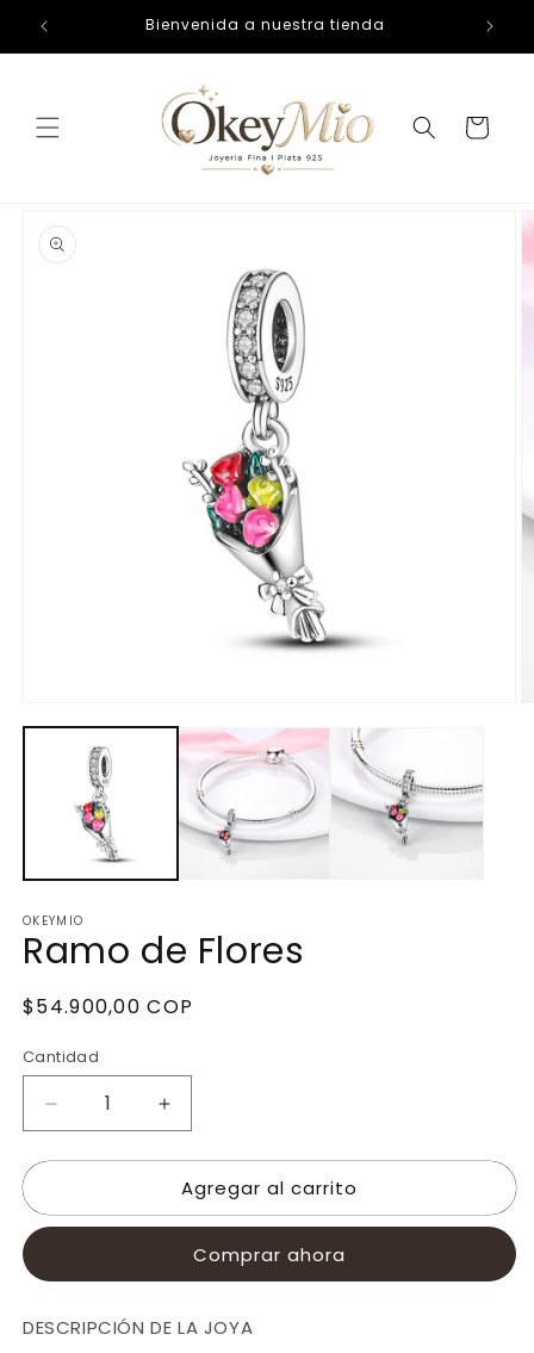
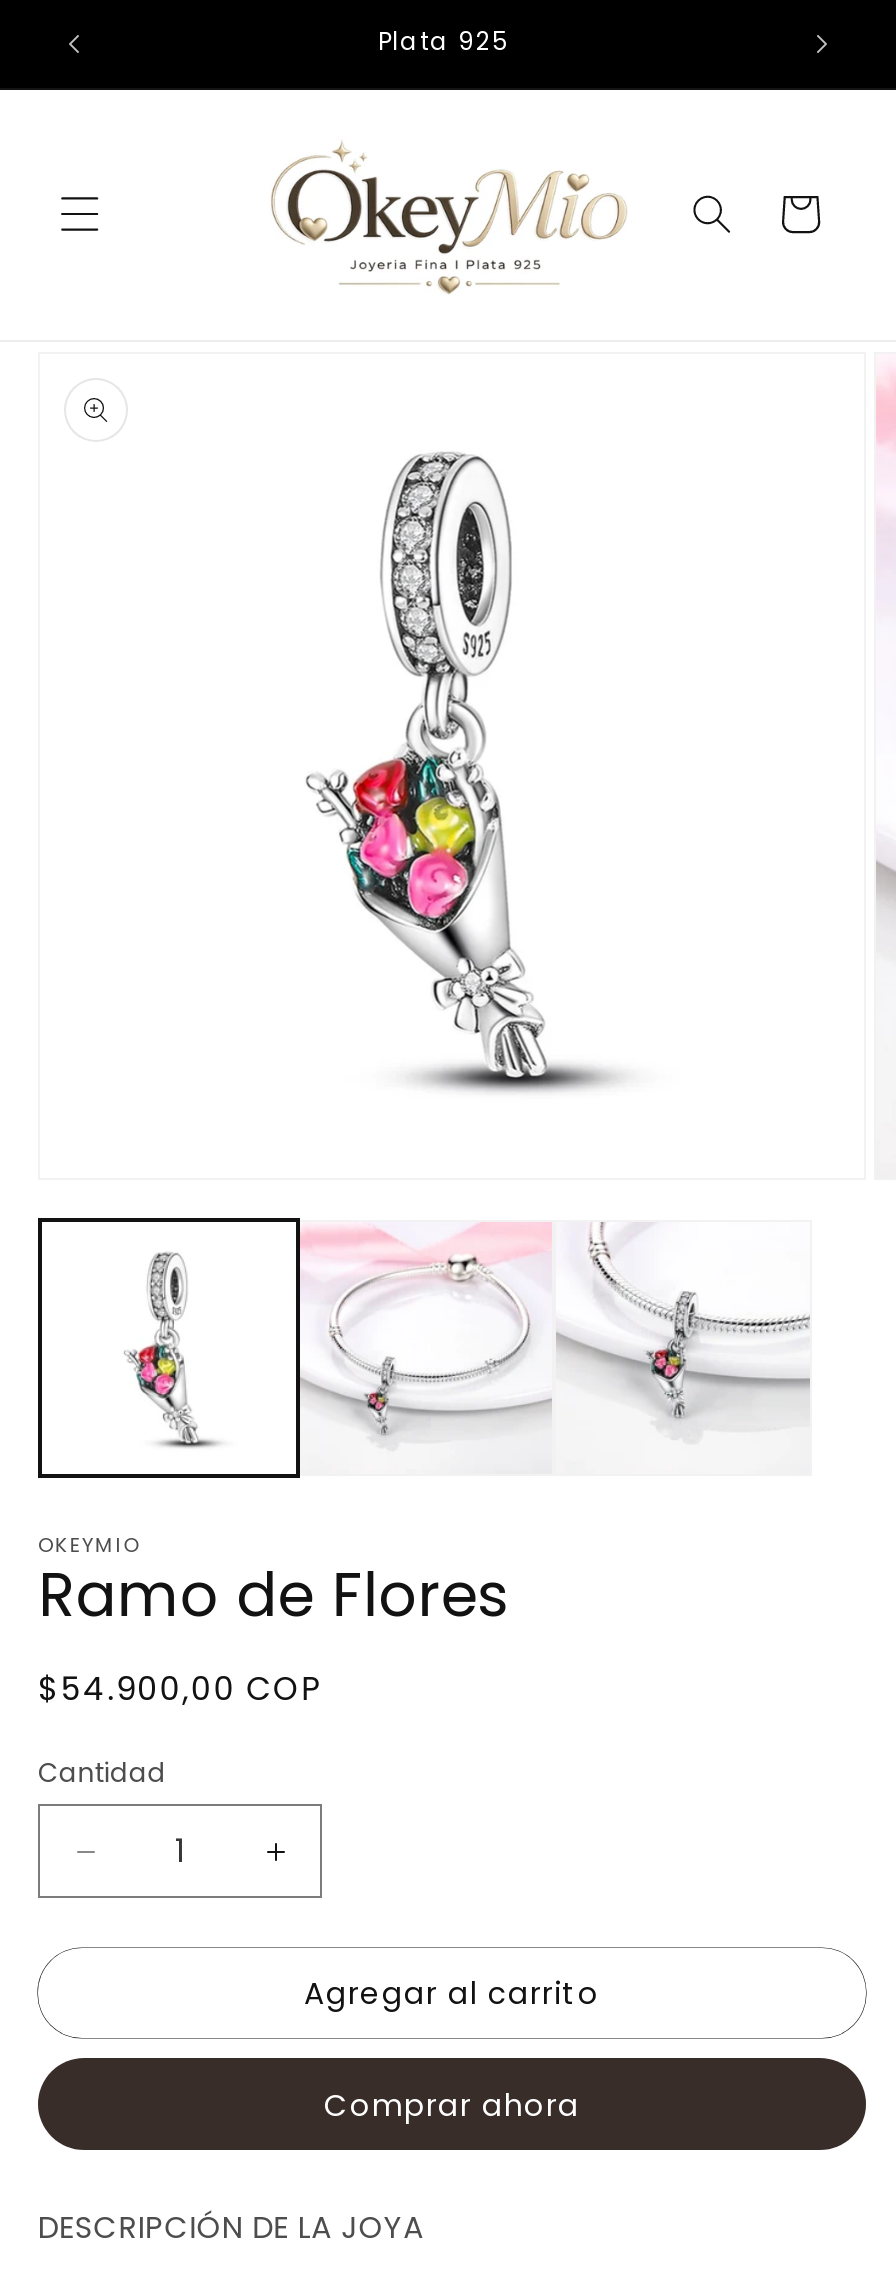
[145,14,384,35] Bienvenida a nuestra tienda -> [378,24,510,58] Plata 925

